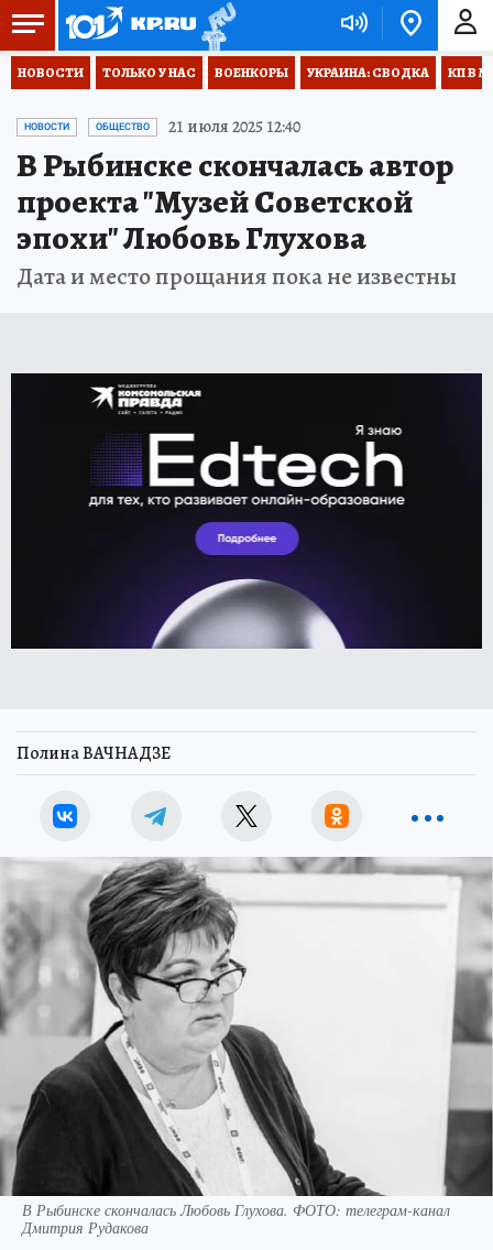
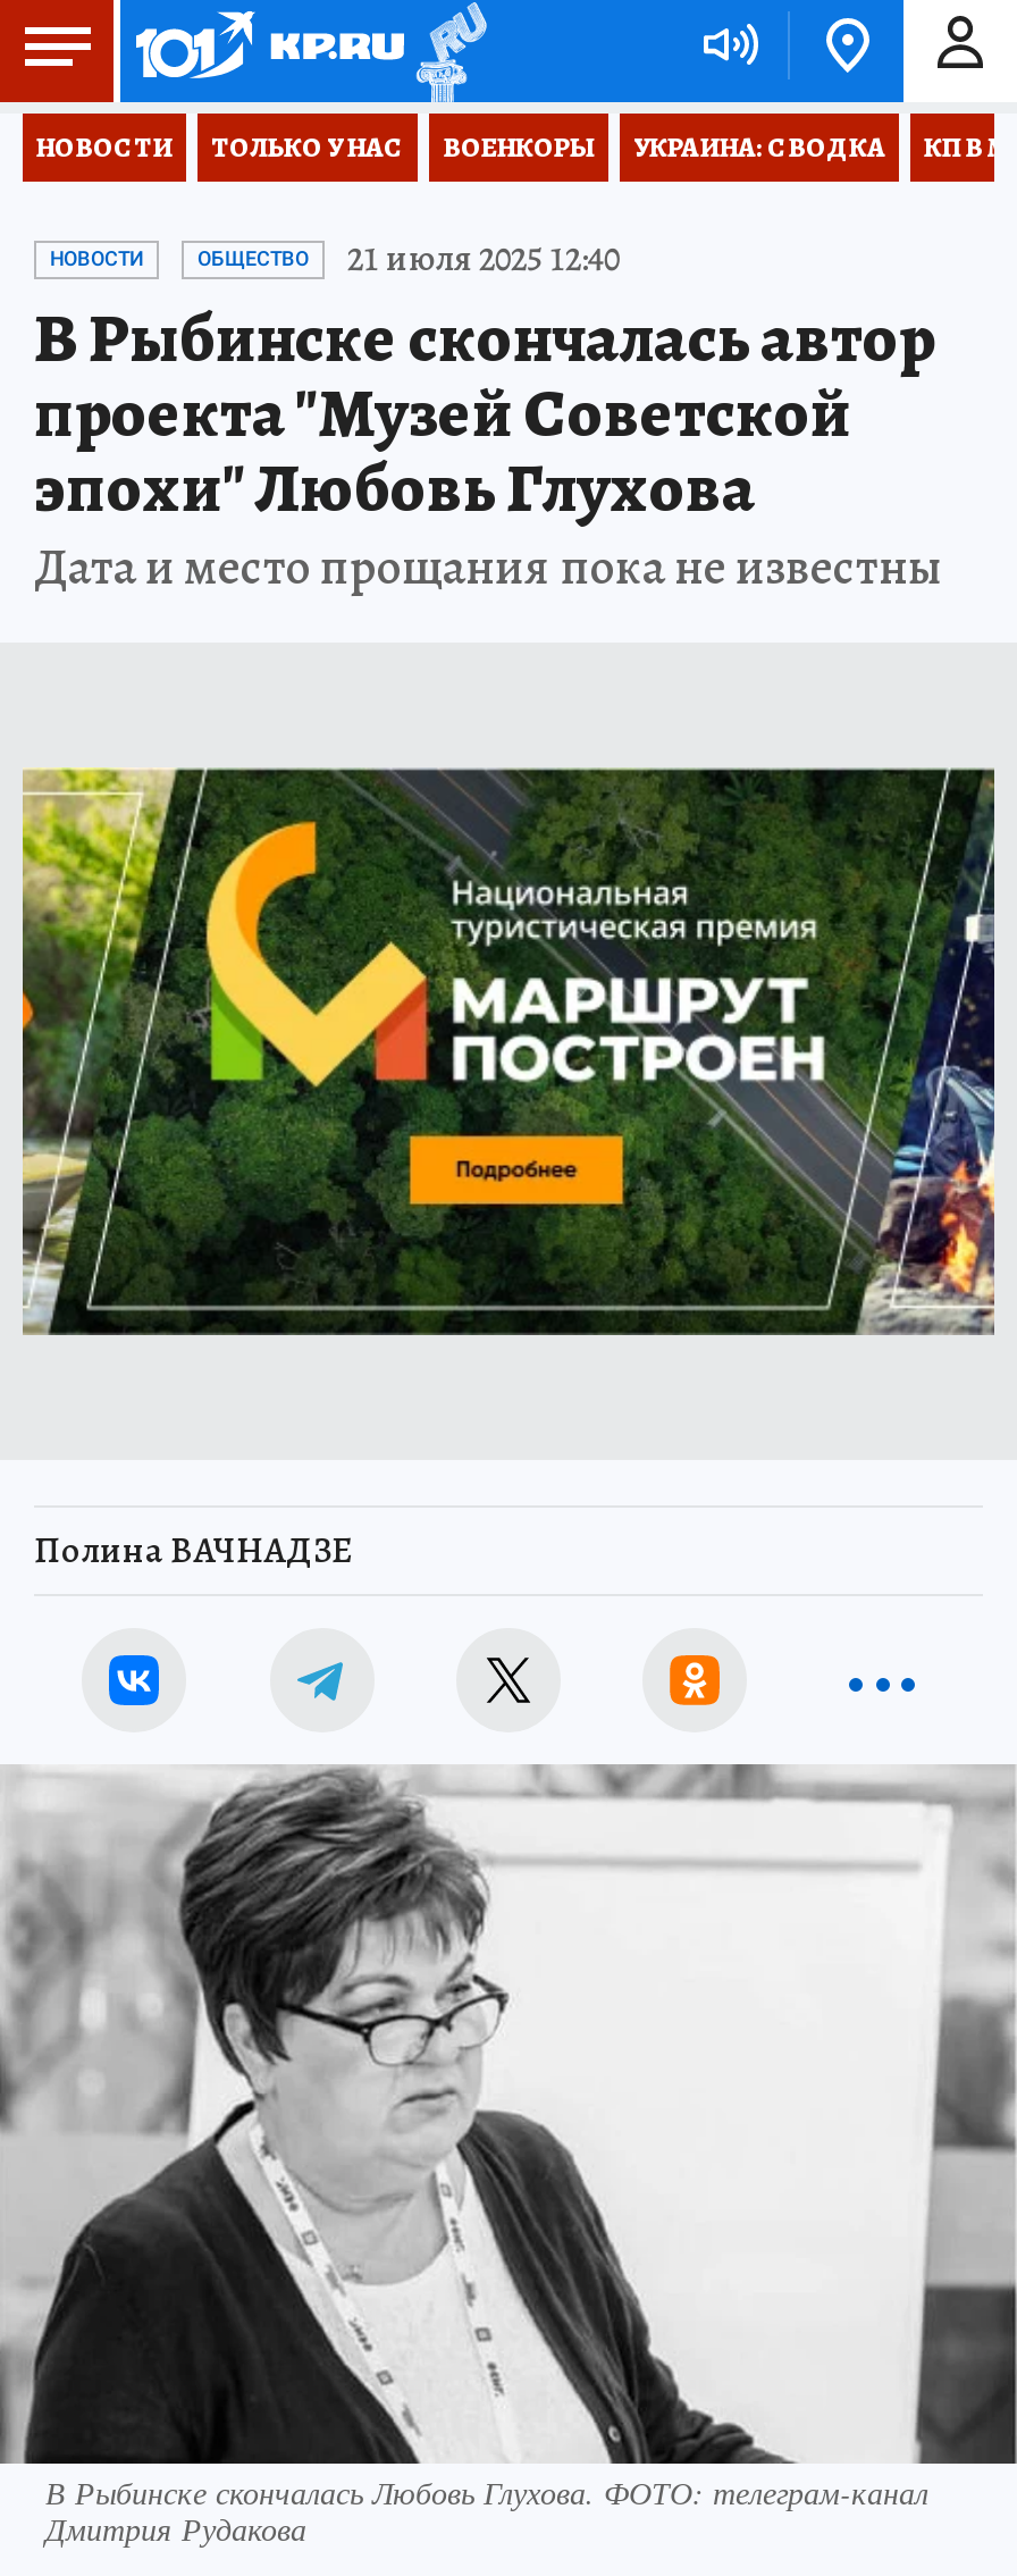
[10,372,483,649] [image] -> [20,767,997,1337] [image]

